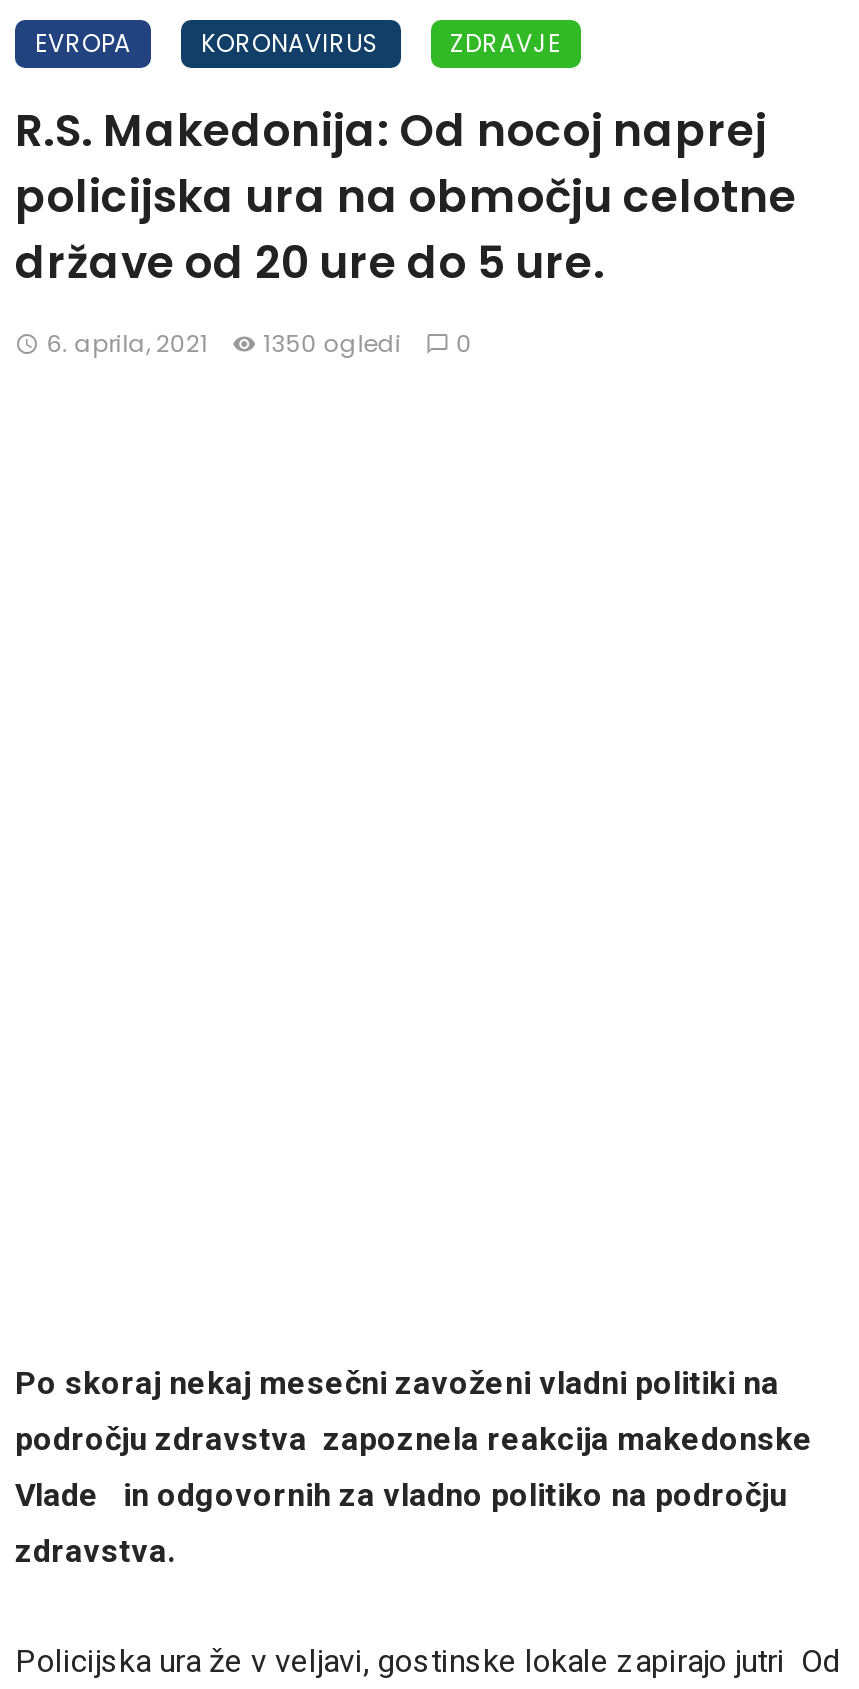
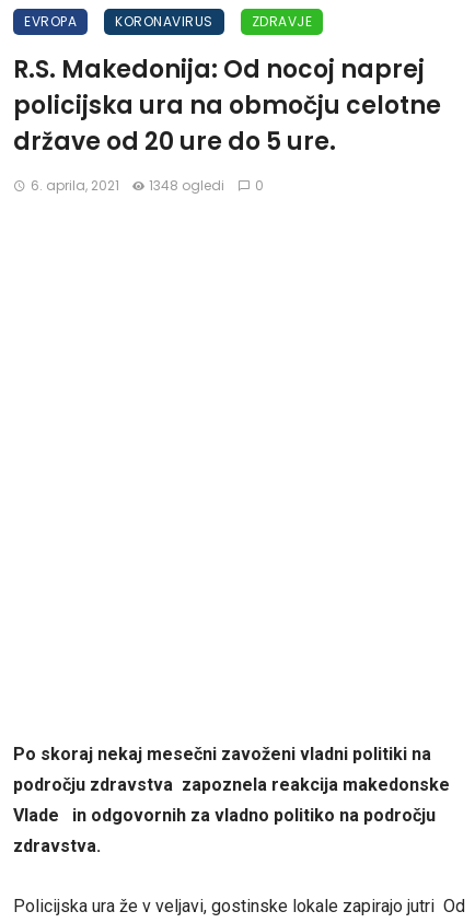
[46,326,473,360] 6. aprila, 2021 1350 ogledi 0 -> [30,176,264,194] 6. aprila, 2021 1348 ogledi 0

